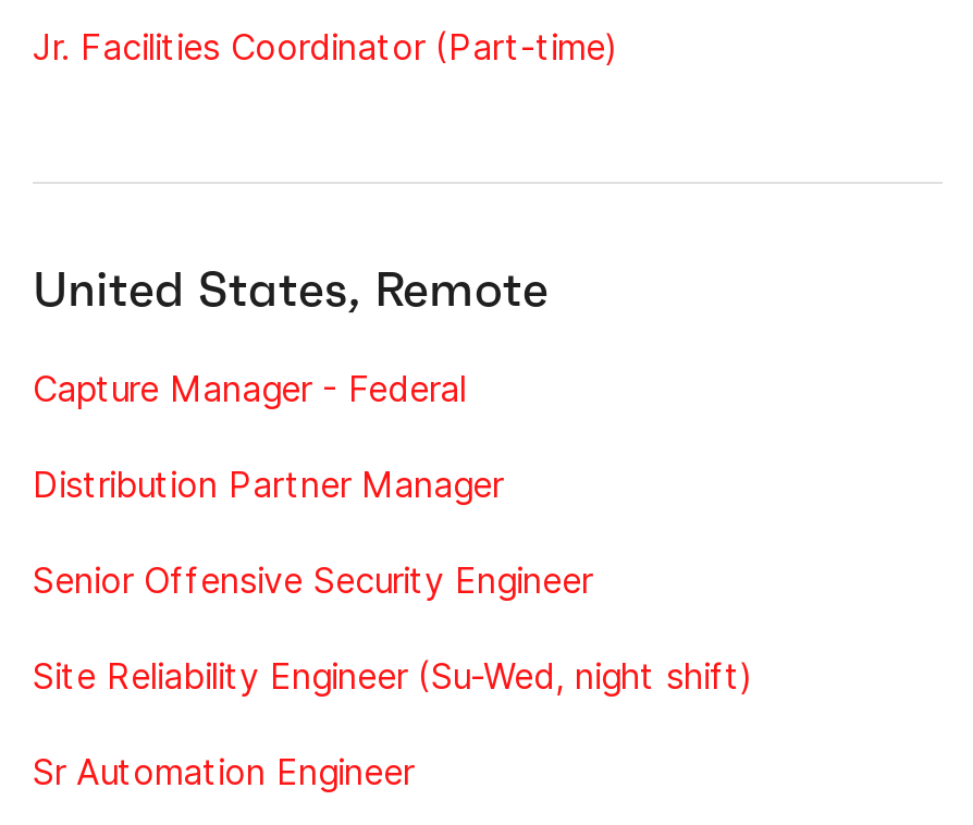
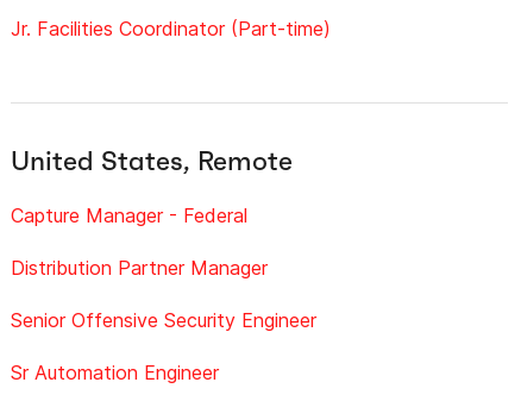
[33,654,753,698] Site Reliability Engineer (Su-Wed, night shift) -> none

